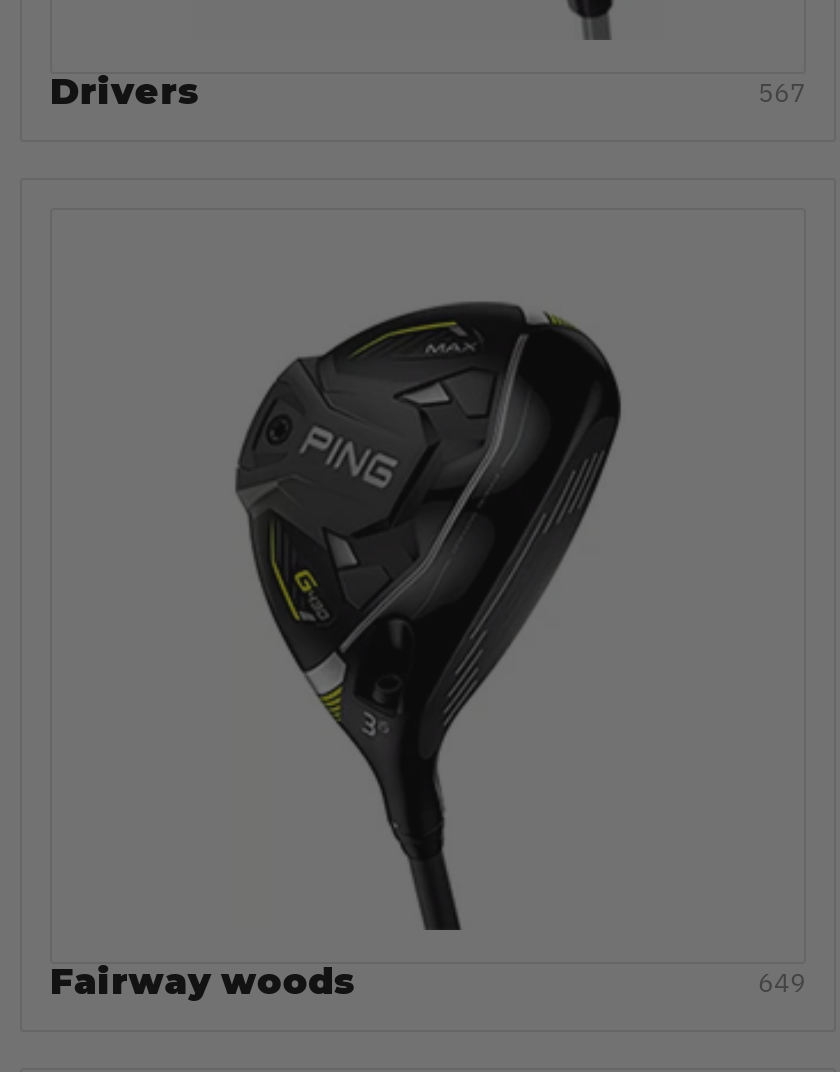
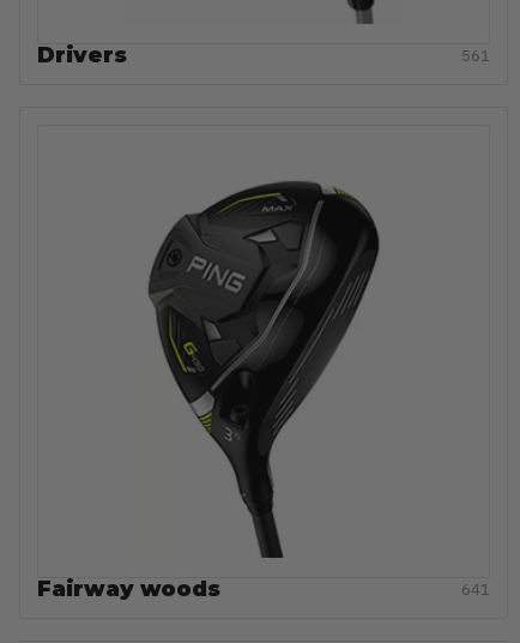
[758,76,806,110] 567 -> [461,45,490,66] 561
[758,966,806,1000] 649 -> [461,579,490,600] 641

